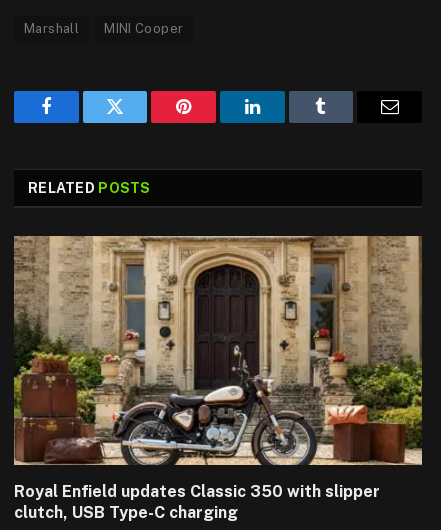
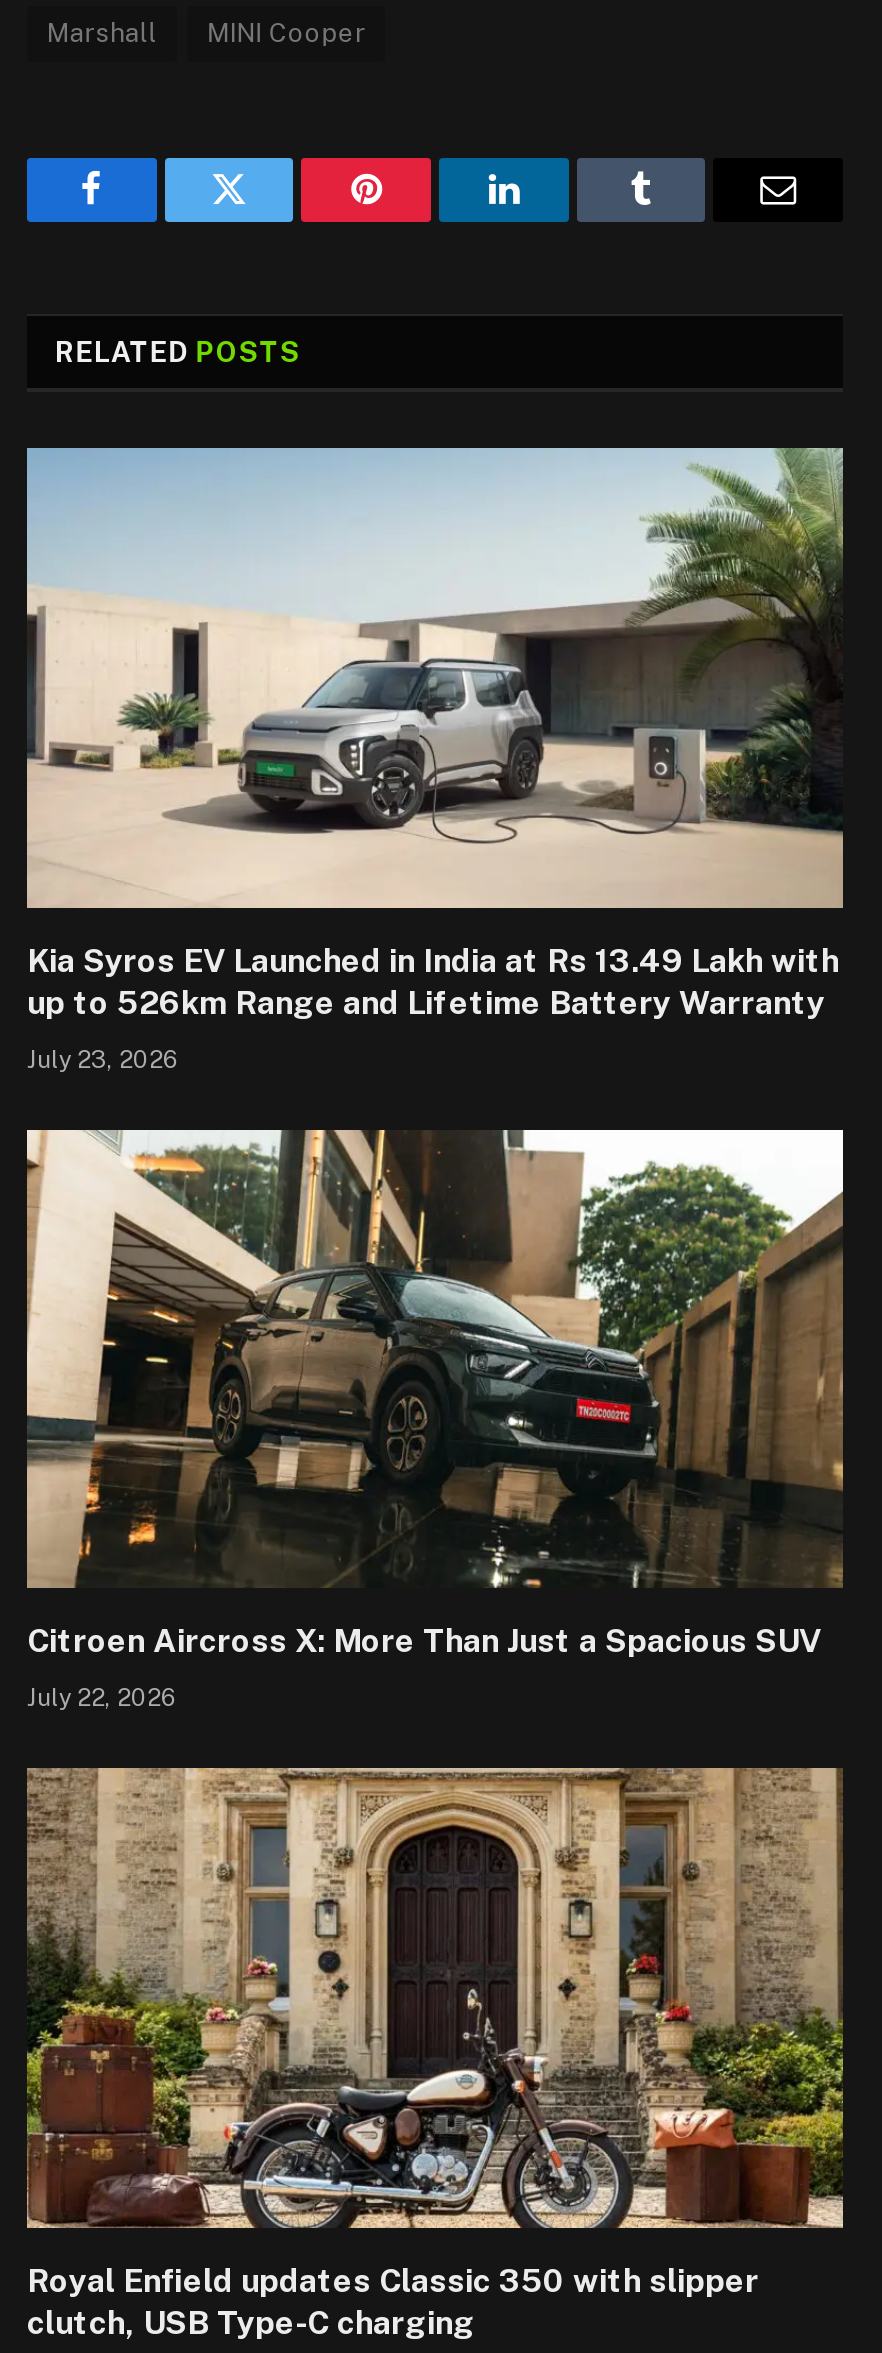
none -> [25,446,845,1073] [image] | Kia Syros EV Launched in India at Rs 13.49 Lakh with | up to 526km Range and Lifetime Battery Warranty | July 23, 2026
none -> [25,1128,845,1712] [image] | Citroen Aircross X: More Than Just a Spacious SUV | July 22, 2026

